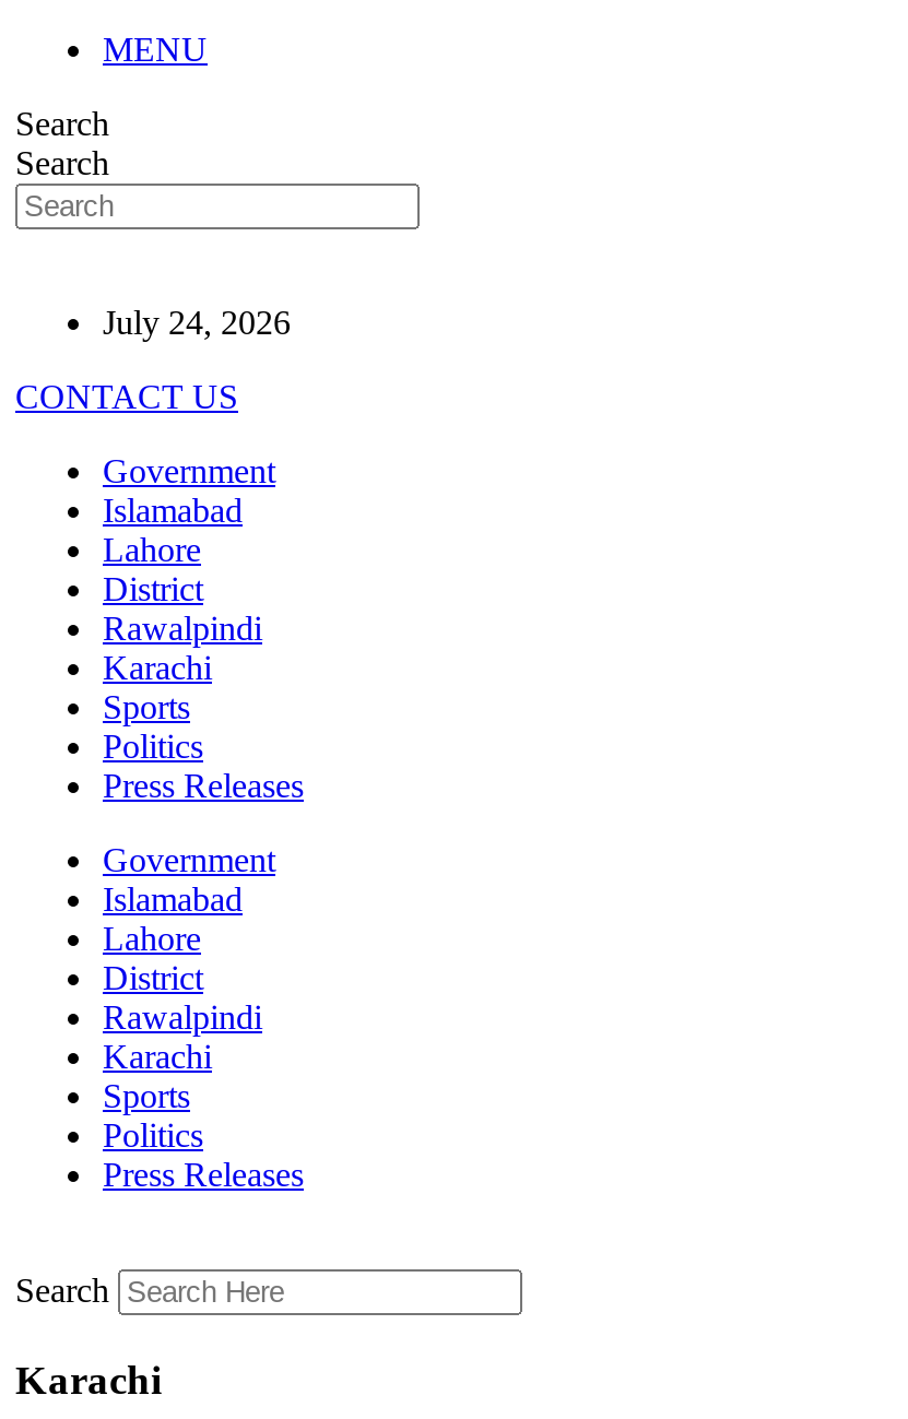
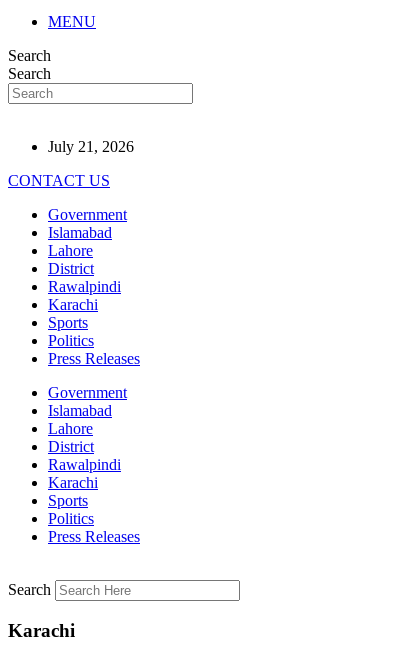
[103,304,291,341] July 24, 2026 -> [48,138,134,155] July 21, 2026

